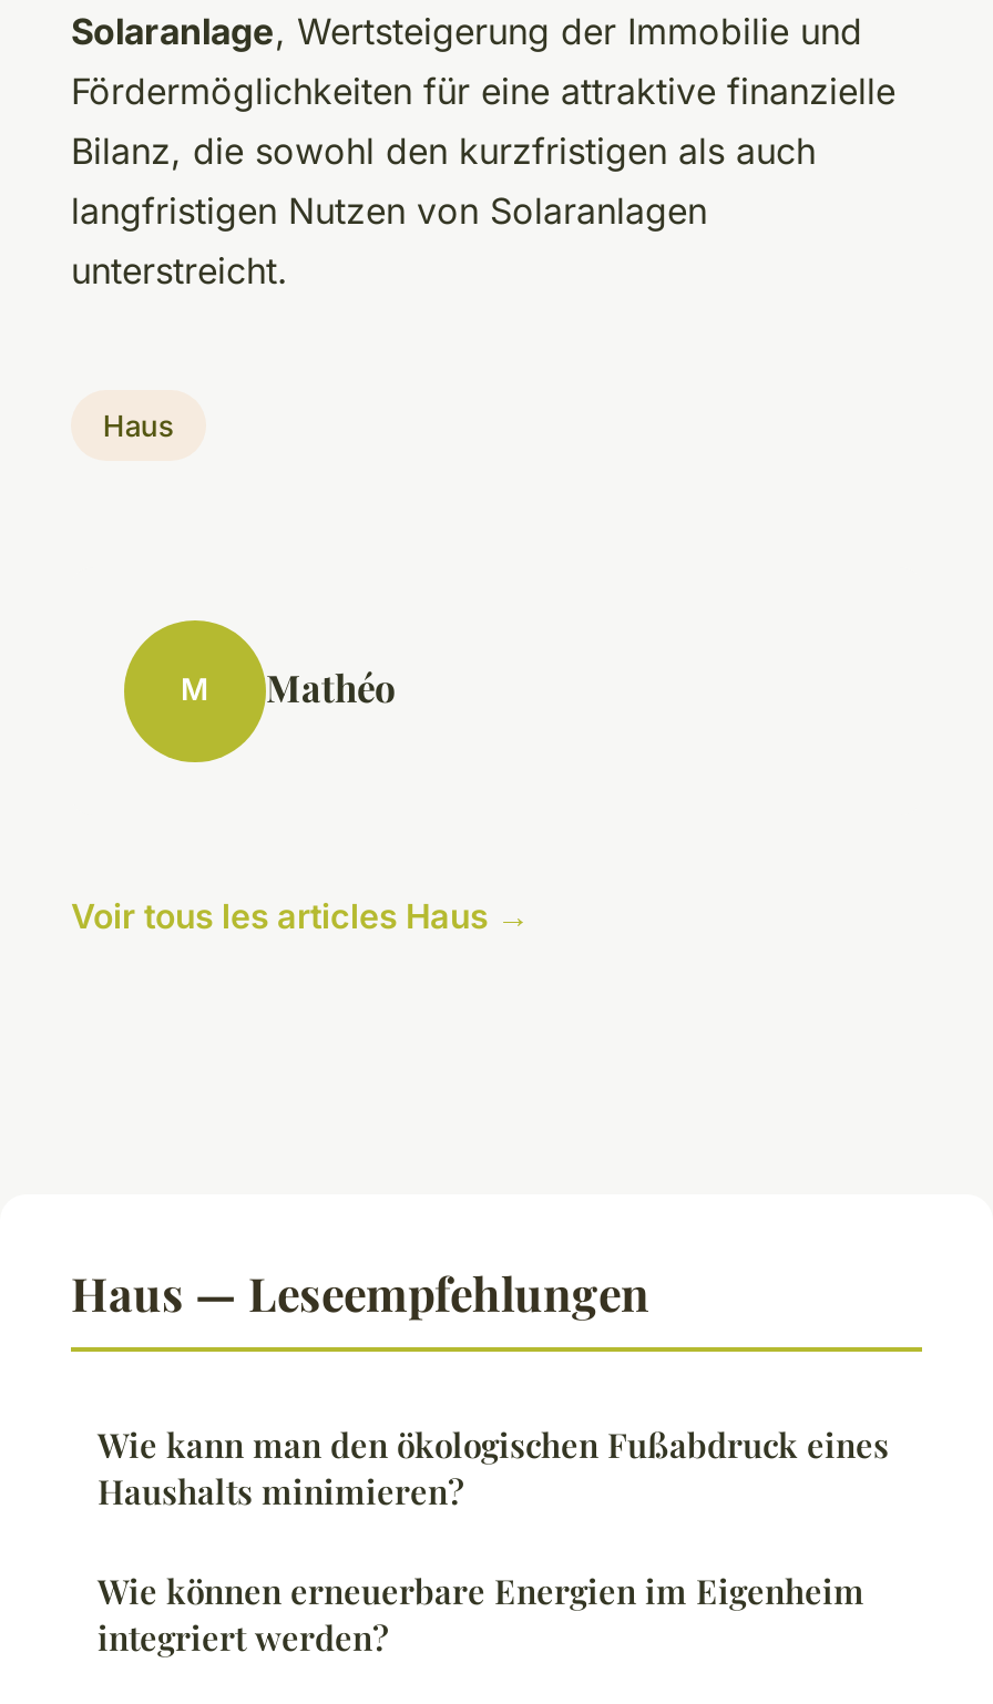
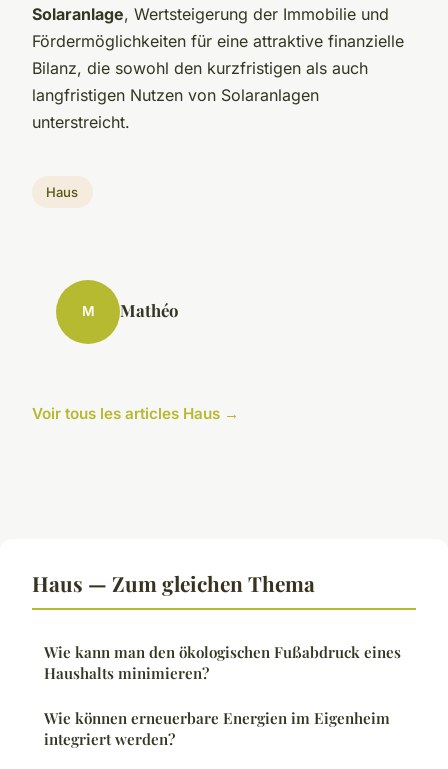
[71,1260,649,1322] Haus — Leseempfehlungen -> [32,569,315,597] Haus — Zum gleichen Thema

